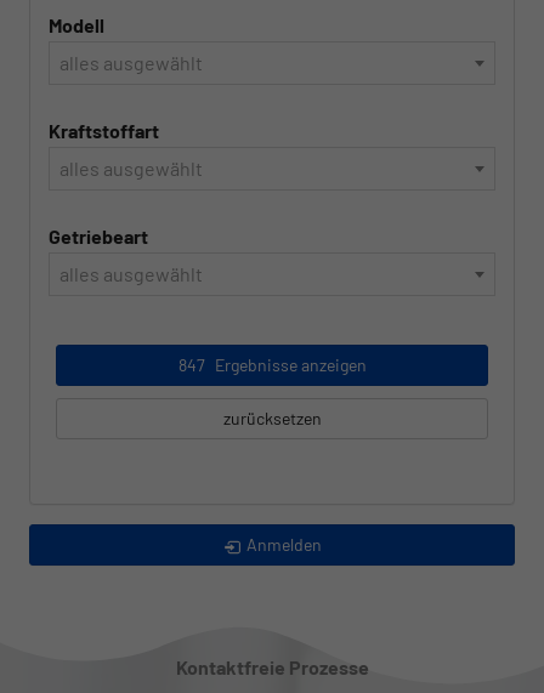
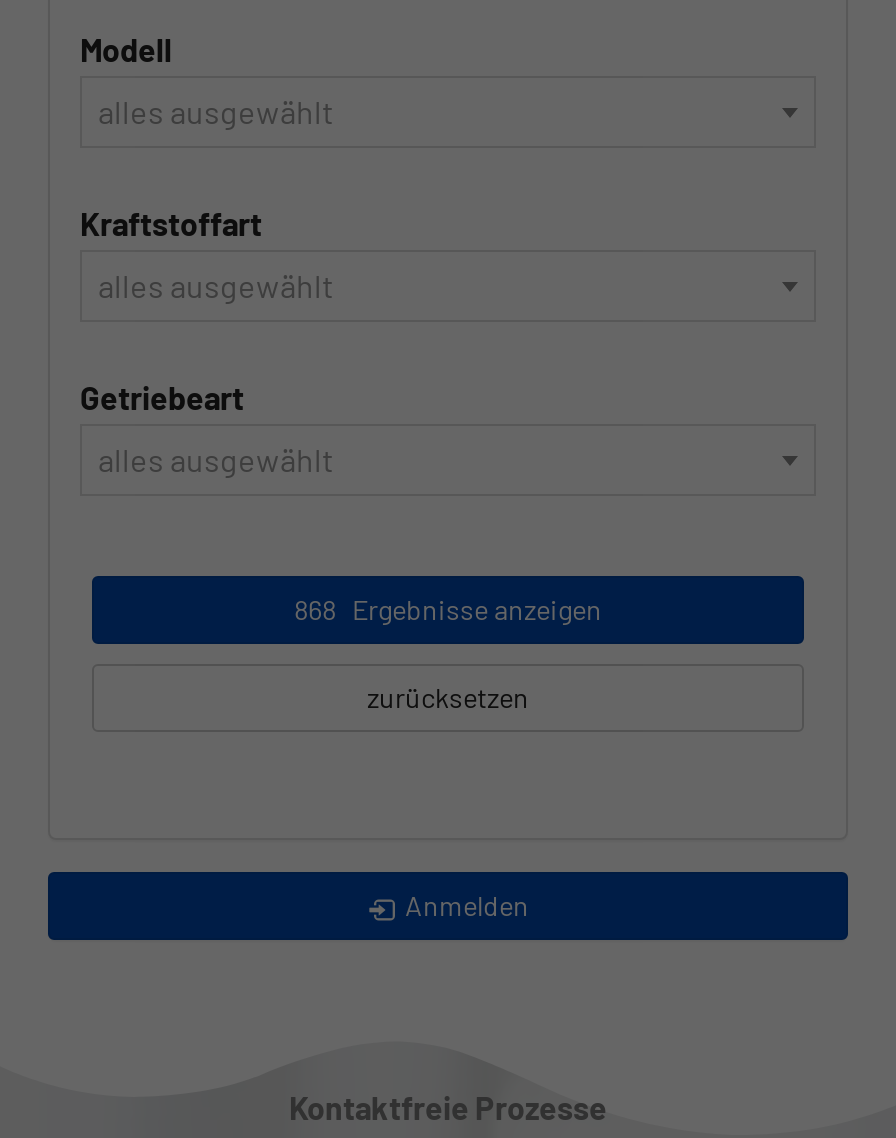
[178,354,366,375] 847 Ergebnisse anzeigen -> [294,592,602,626] 868 Ergebnisse anzeigen

